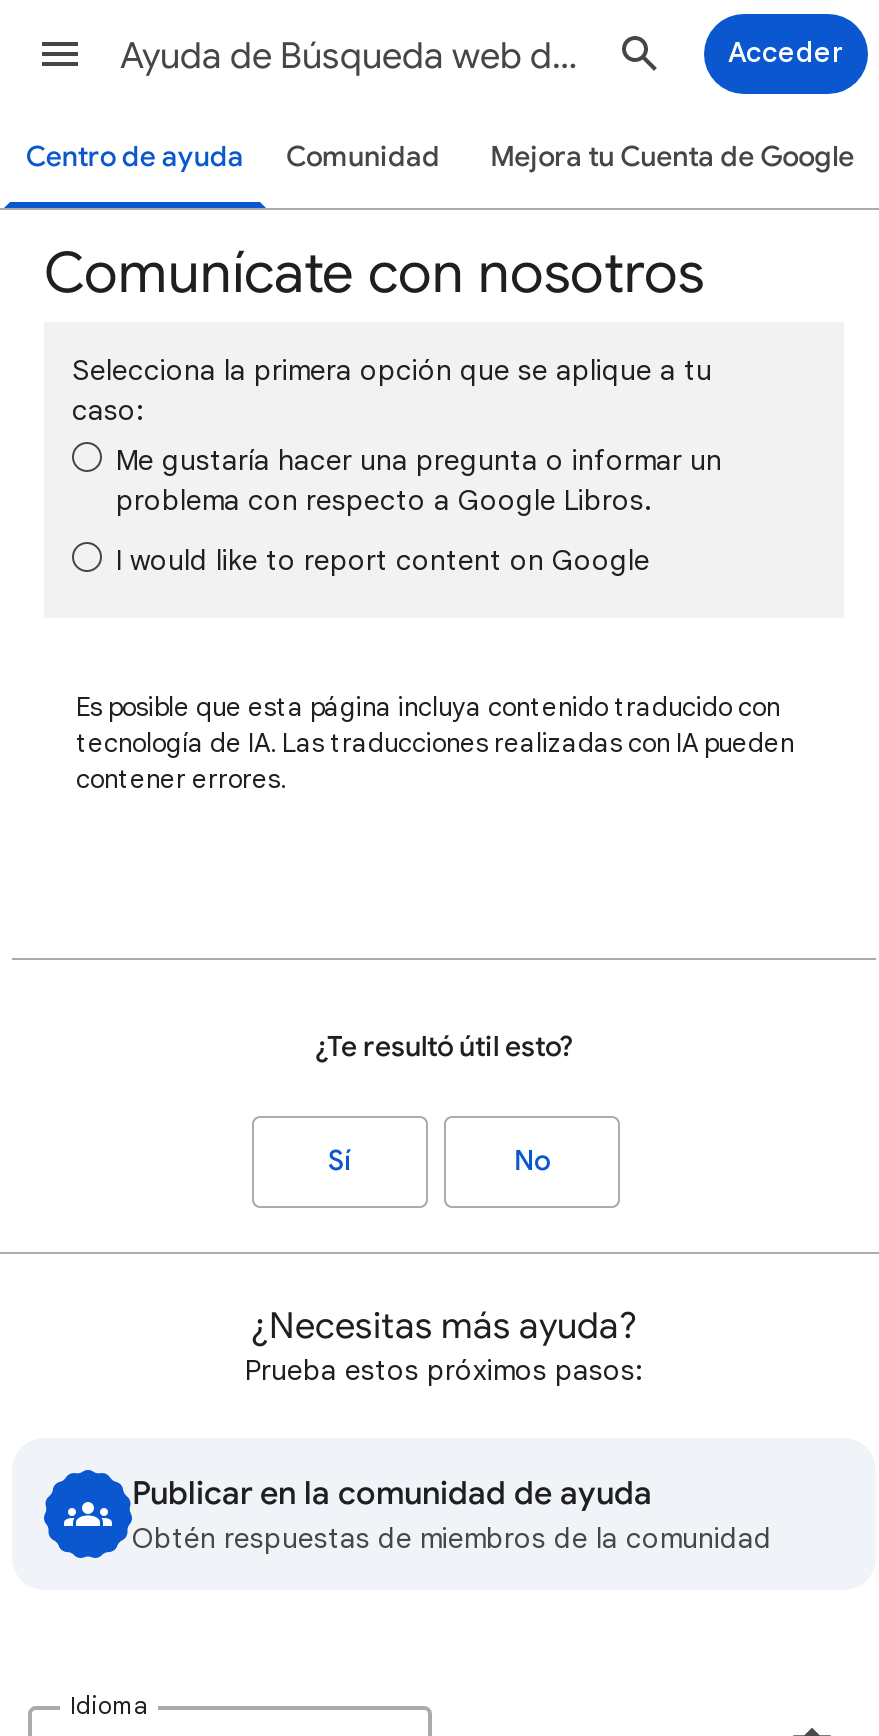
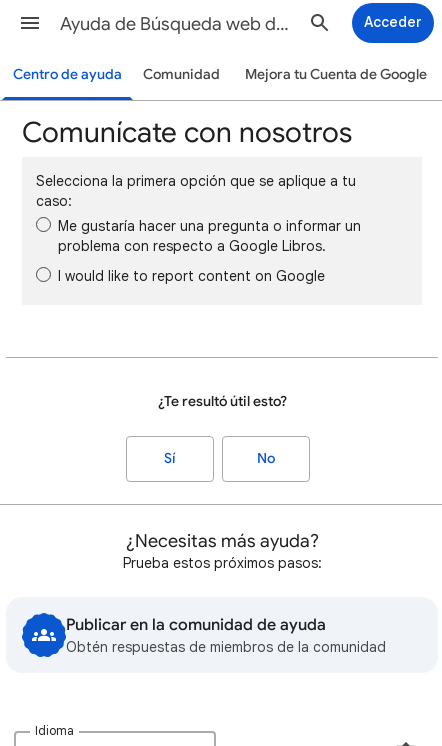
[76,690,794,796] Es posible que esta página incluya contenido traducido con | tecnología de IA. Las traducciones realizadas con IA pueden | contener errores. -> none

